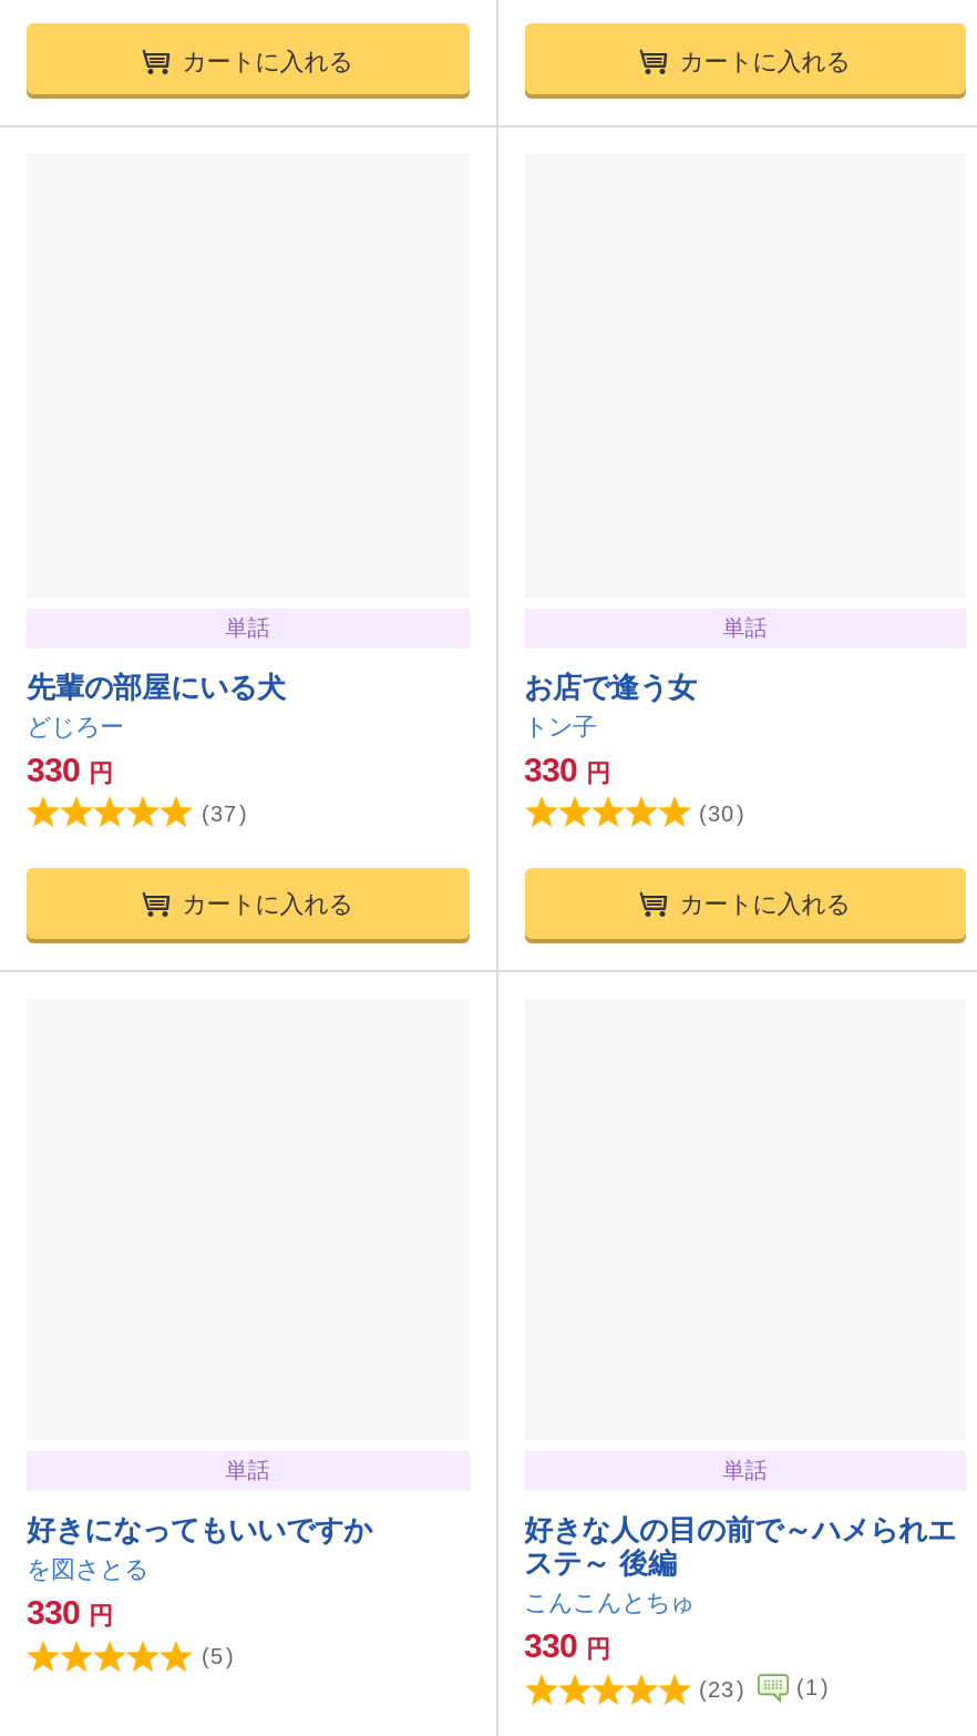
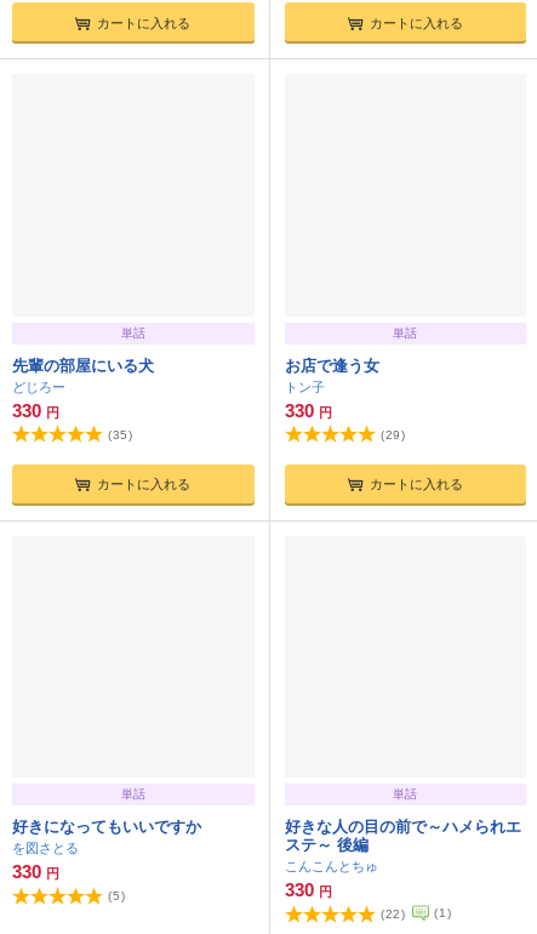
[202,801,246,825] (37) -> [108,428,132,441] (35)
[699,801,743,825] (30) -> [380,428,404,441] (29)
[699,1678,743,1702] (23) -> [380,908,404,921] (22)

